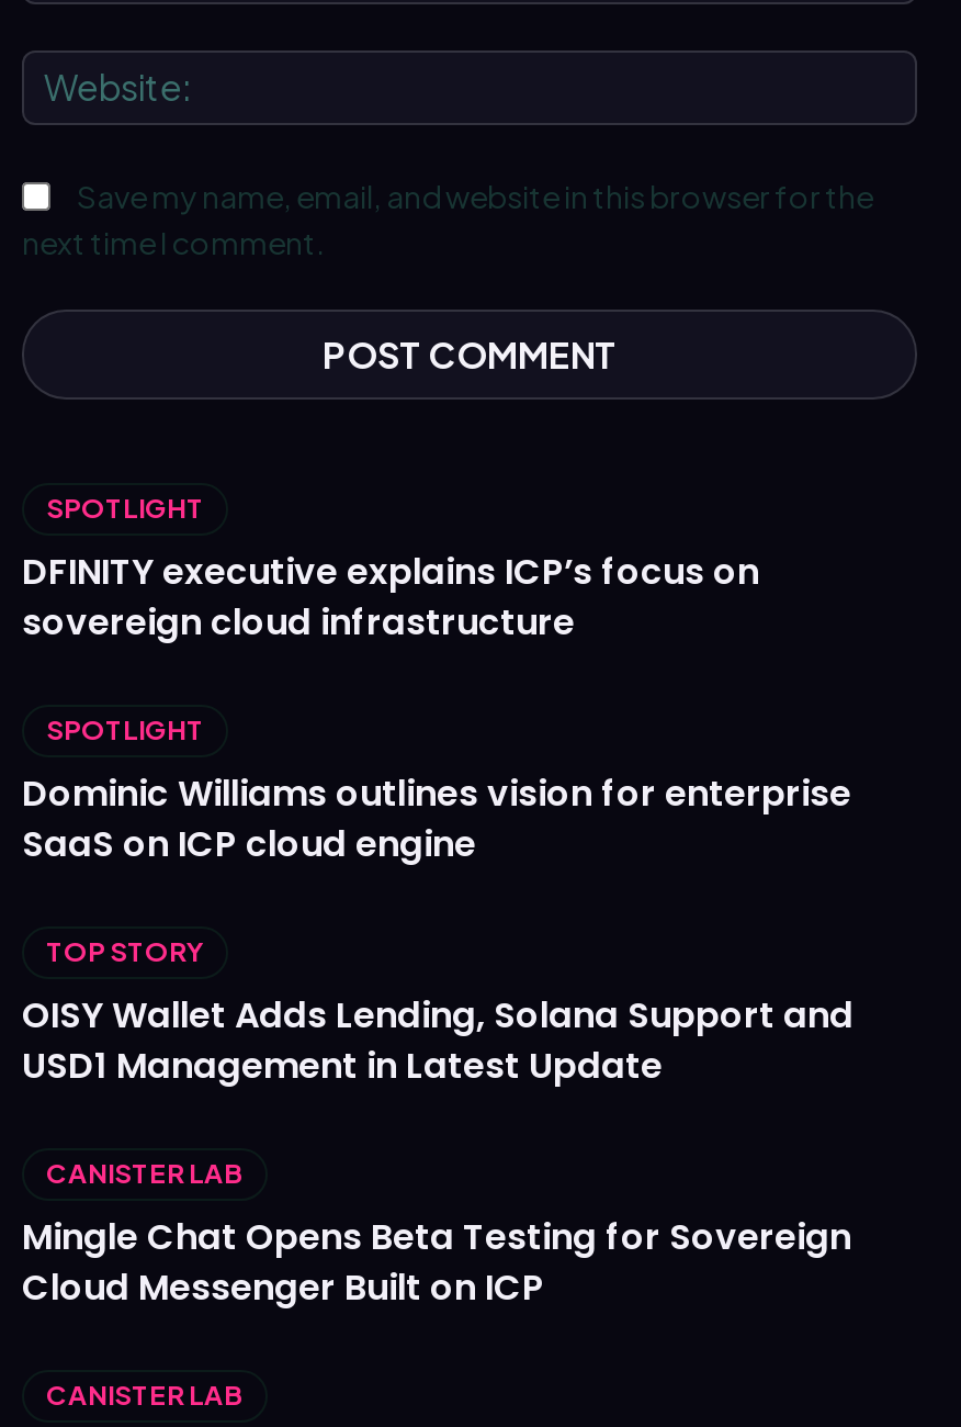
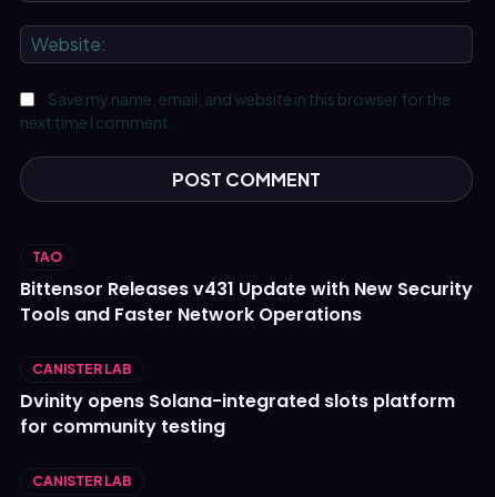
[22,492,853,1092] SPOTLIGHT | DFINITY executive explains ICP’s focus on | sovereign cloud infrastructure | SPOTLIGHT | Dominic Williams outlines vision for enterprise | SaaS on ICP cloud engine | TOP STORY | OISY Wallet Adds Lending, Solana Support and | USD1 Management in Latest Update -> [20,249,473,327] TAO | Bittensor Releases v431 Update with New Security | Tools and Faster Network Operations
[22,1212,851,1313] Mingle Chat Opens Beta Testing for Sovereign | Cloud Messenger Built on ICP -> [20,389,455,440] Dvinity opens Solana-integrated slots platform | for community testing

